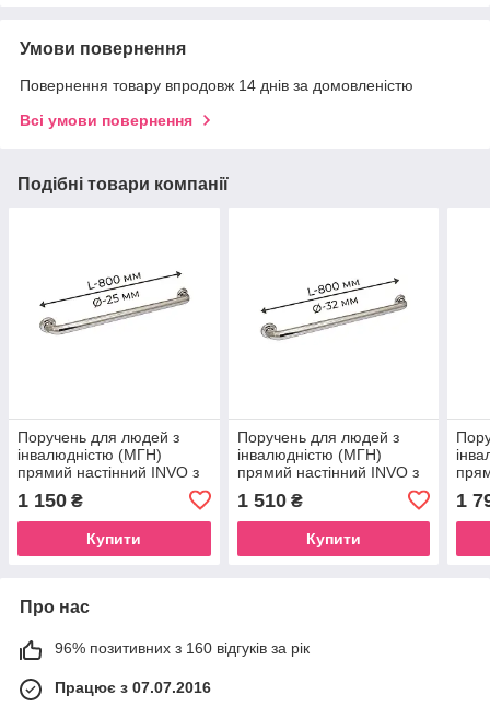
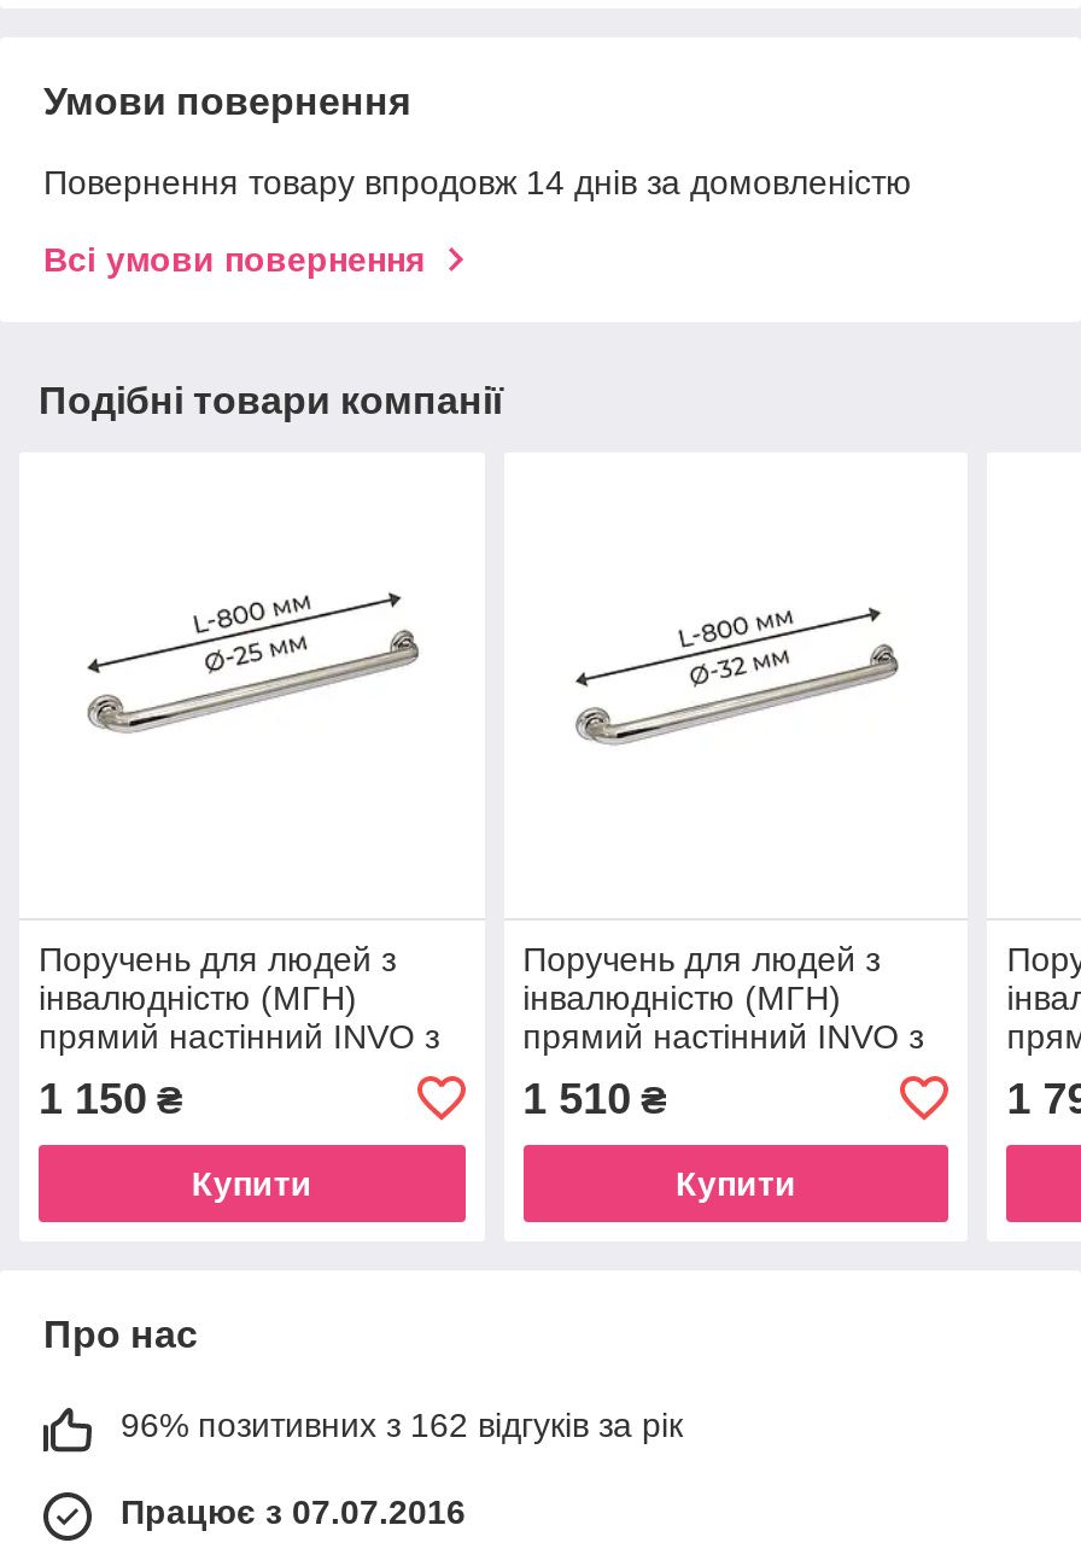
[55,639,310,657] 96% позитивних з 160 відгуків за рік -> [121,1405,683,1444] 96% позитивних з 162 відгуків за рік

